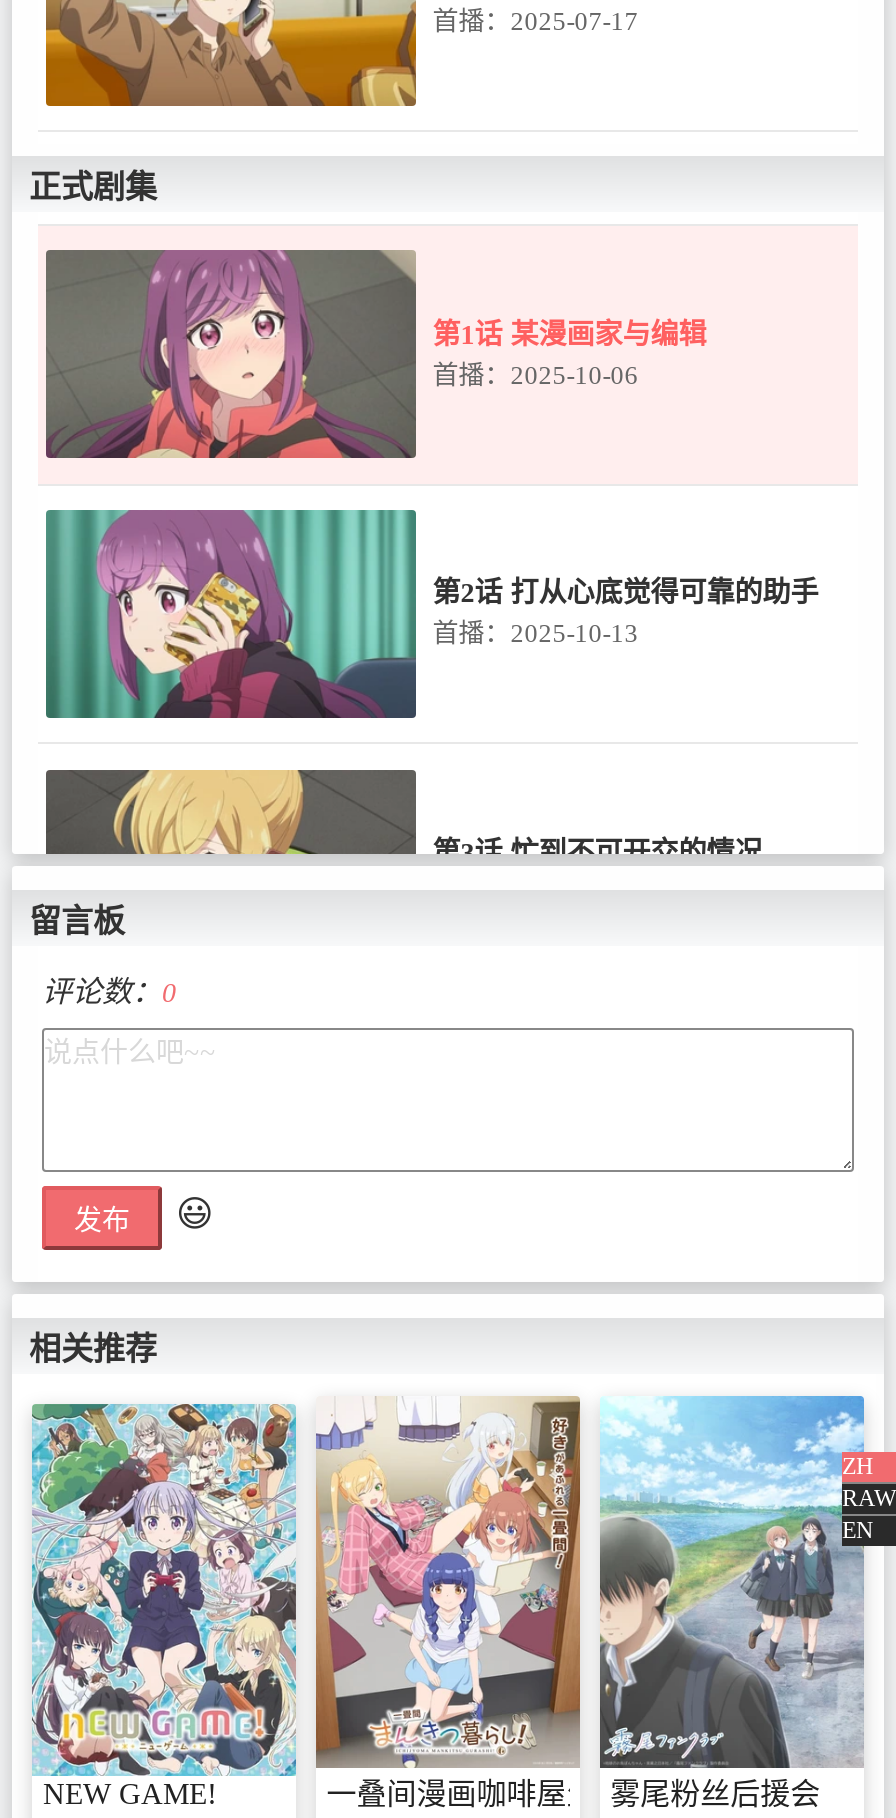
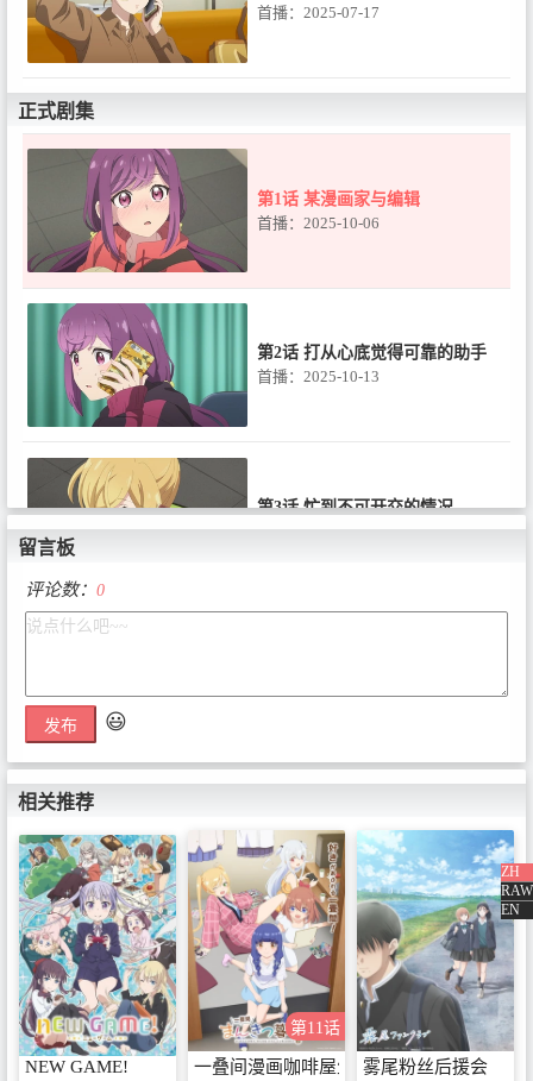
none -> [290,1019,340,1037] 第11话

